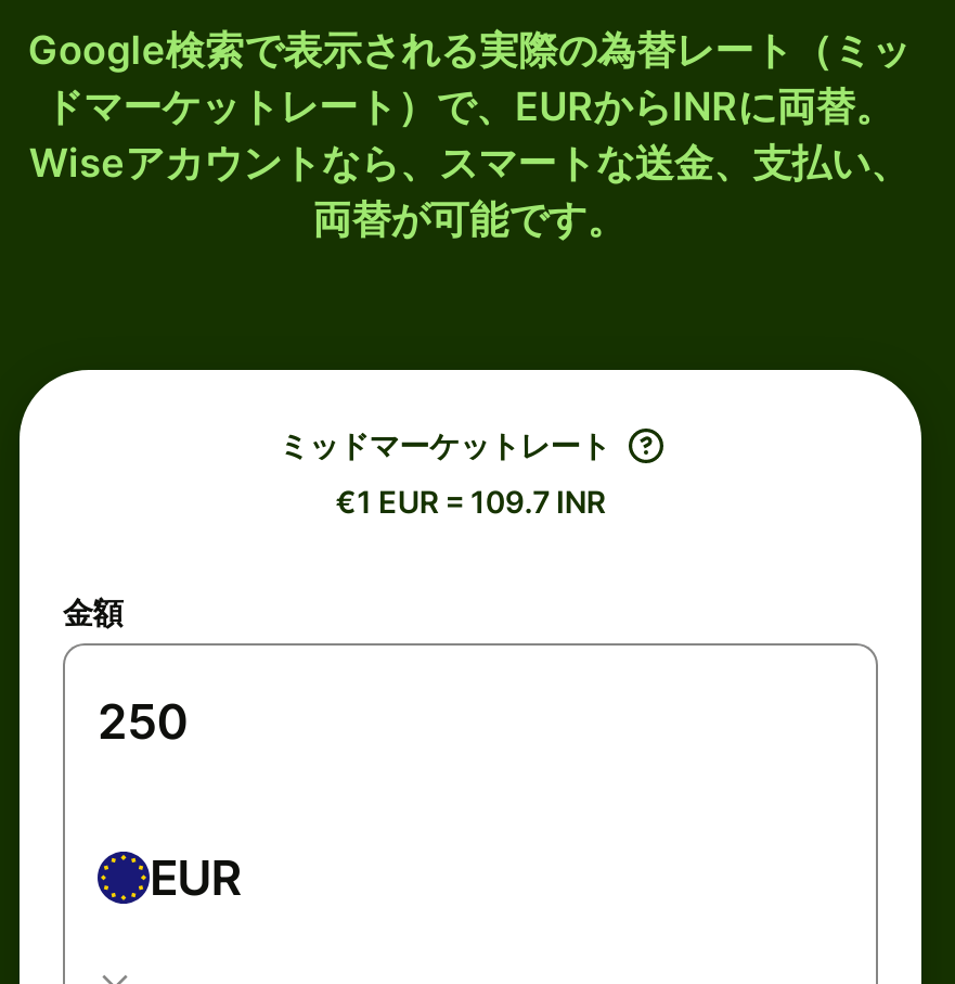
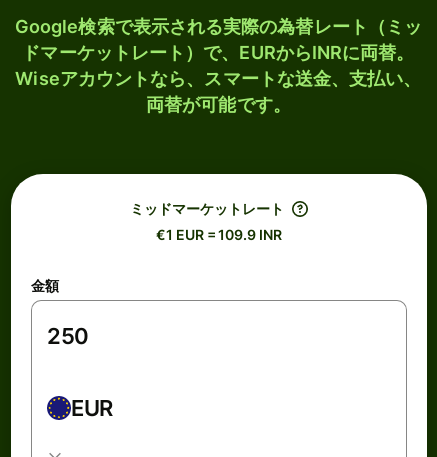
[336,483,605,520] €1 EUR = 109.7 INR -> [156,226,282,243] €1 EUR = 109.9 INR

